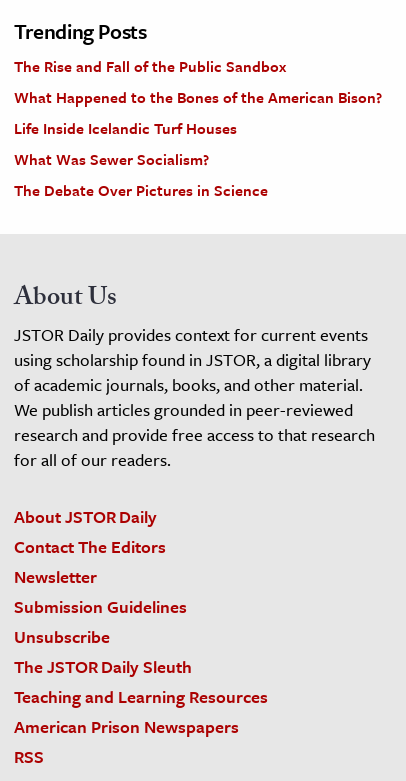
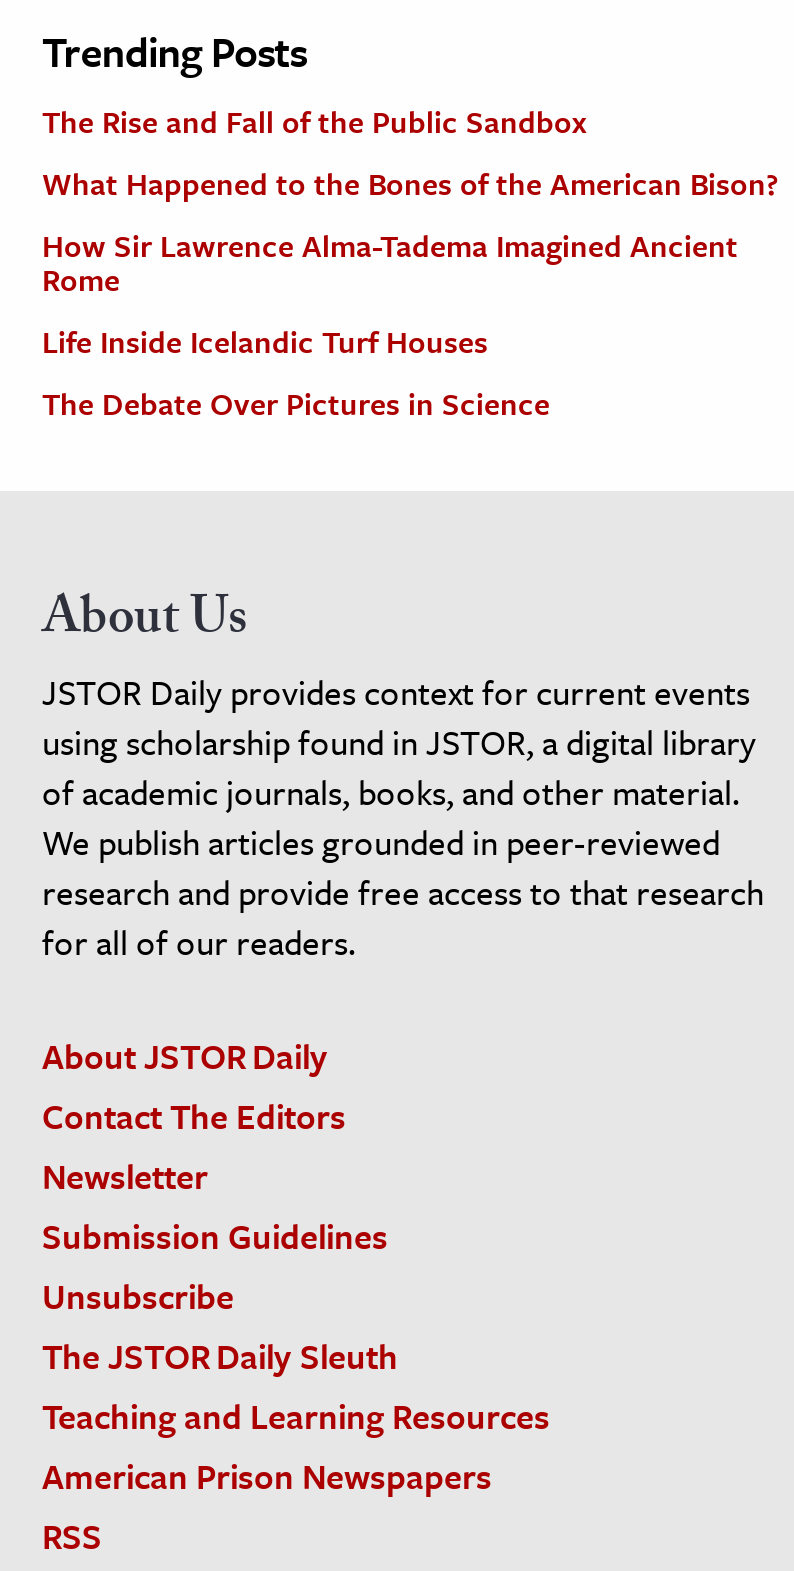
none -> [42,224,738,302] How Sir Lawrence Alma-Tadema Imagined Ancient | Rome
moved [14,117,237,139] -> [42,320,488,364]: Life Inside Icelandic Turf Houses
[14,148,209,170] What Was Sewer Socialism? -> none

